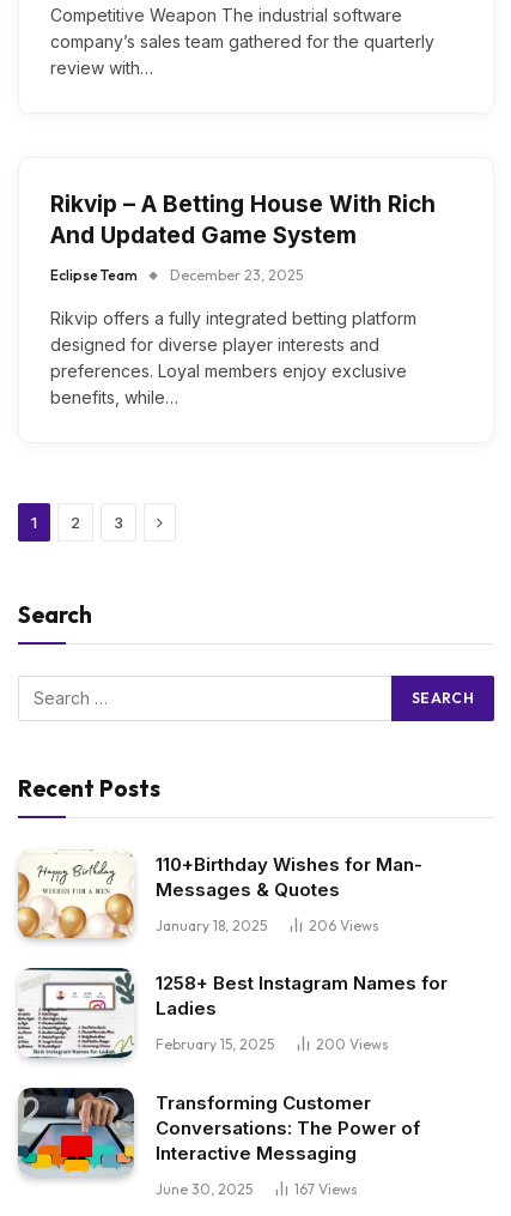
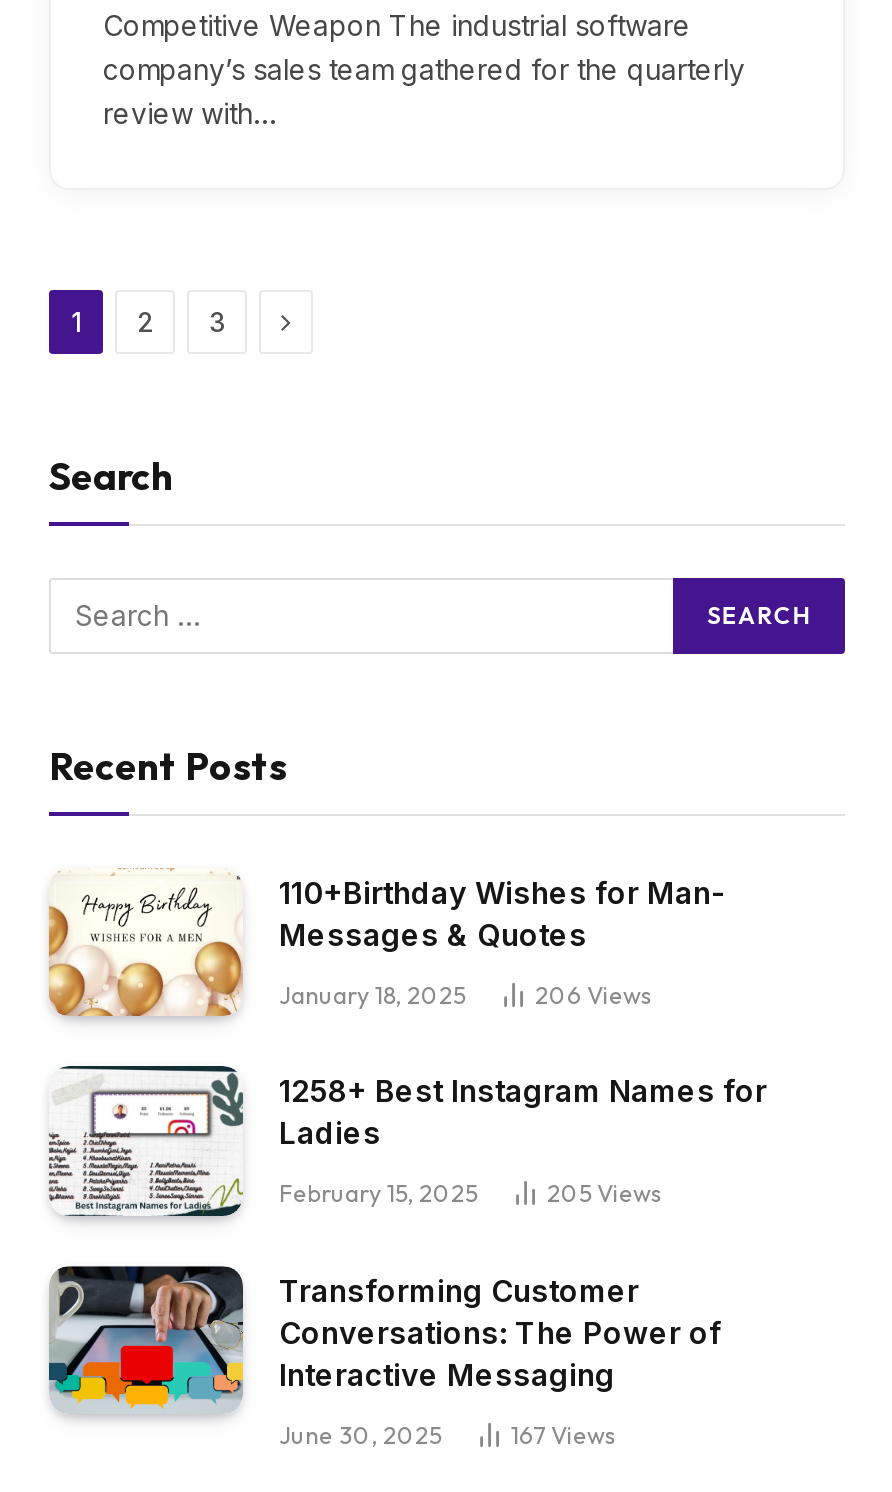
[50,190,436,407] Rikvip – A Betting House With Rich | And Updated Game System | Eclipse Team | December 23, 2025 | Rikvip offers a fully integrated betting platform | designed for diverse player interests and | preferences. Loyal members enjoy exclusive | benefits, while… -> none
[316,1035,389,1053] 200 Views -> [547,1178,663,1208] 205 Views

